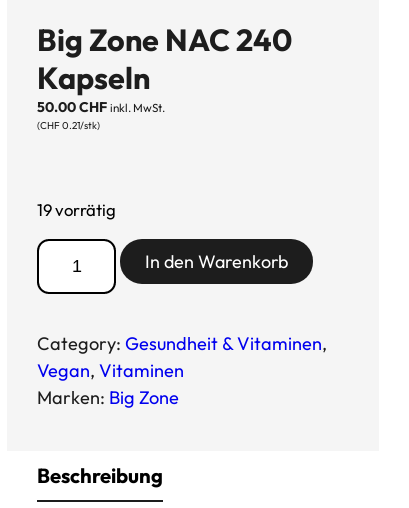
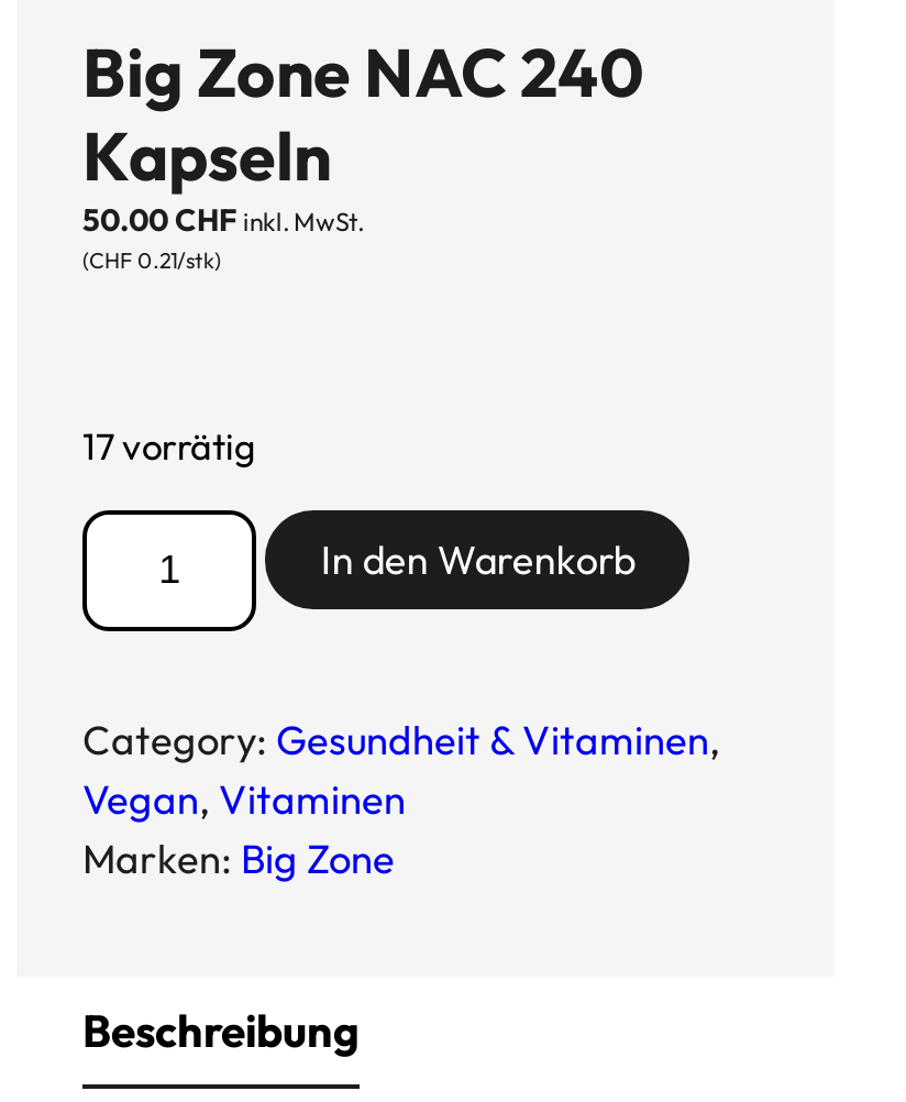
[37,199,116,220] 19 vorrätig -> [82,423,256,469] 17 vorrätig

